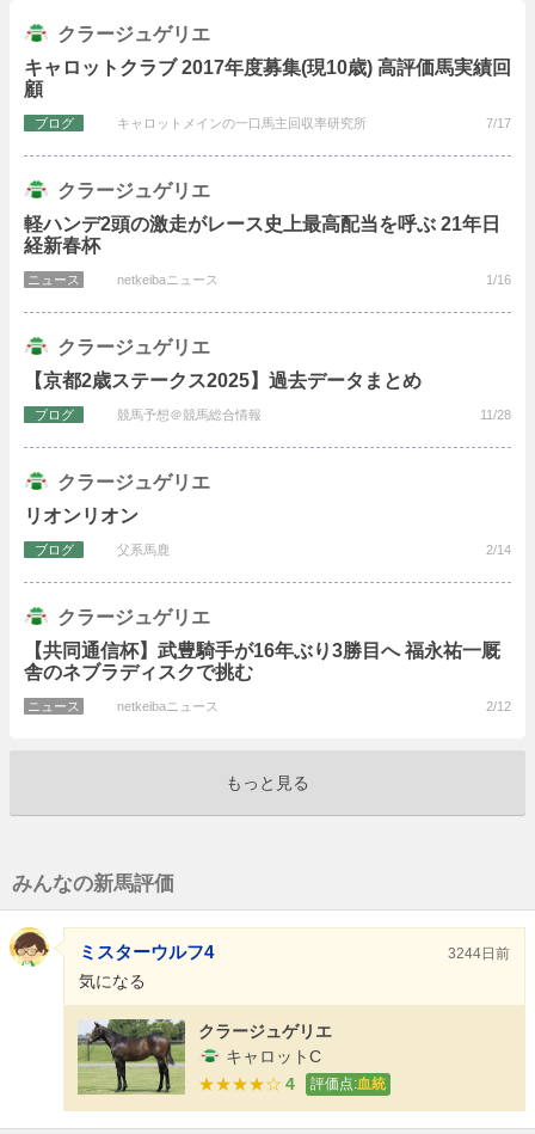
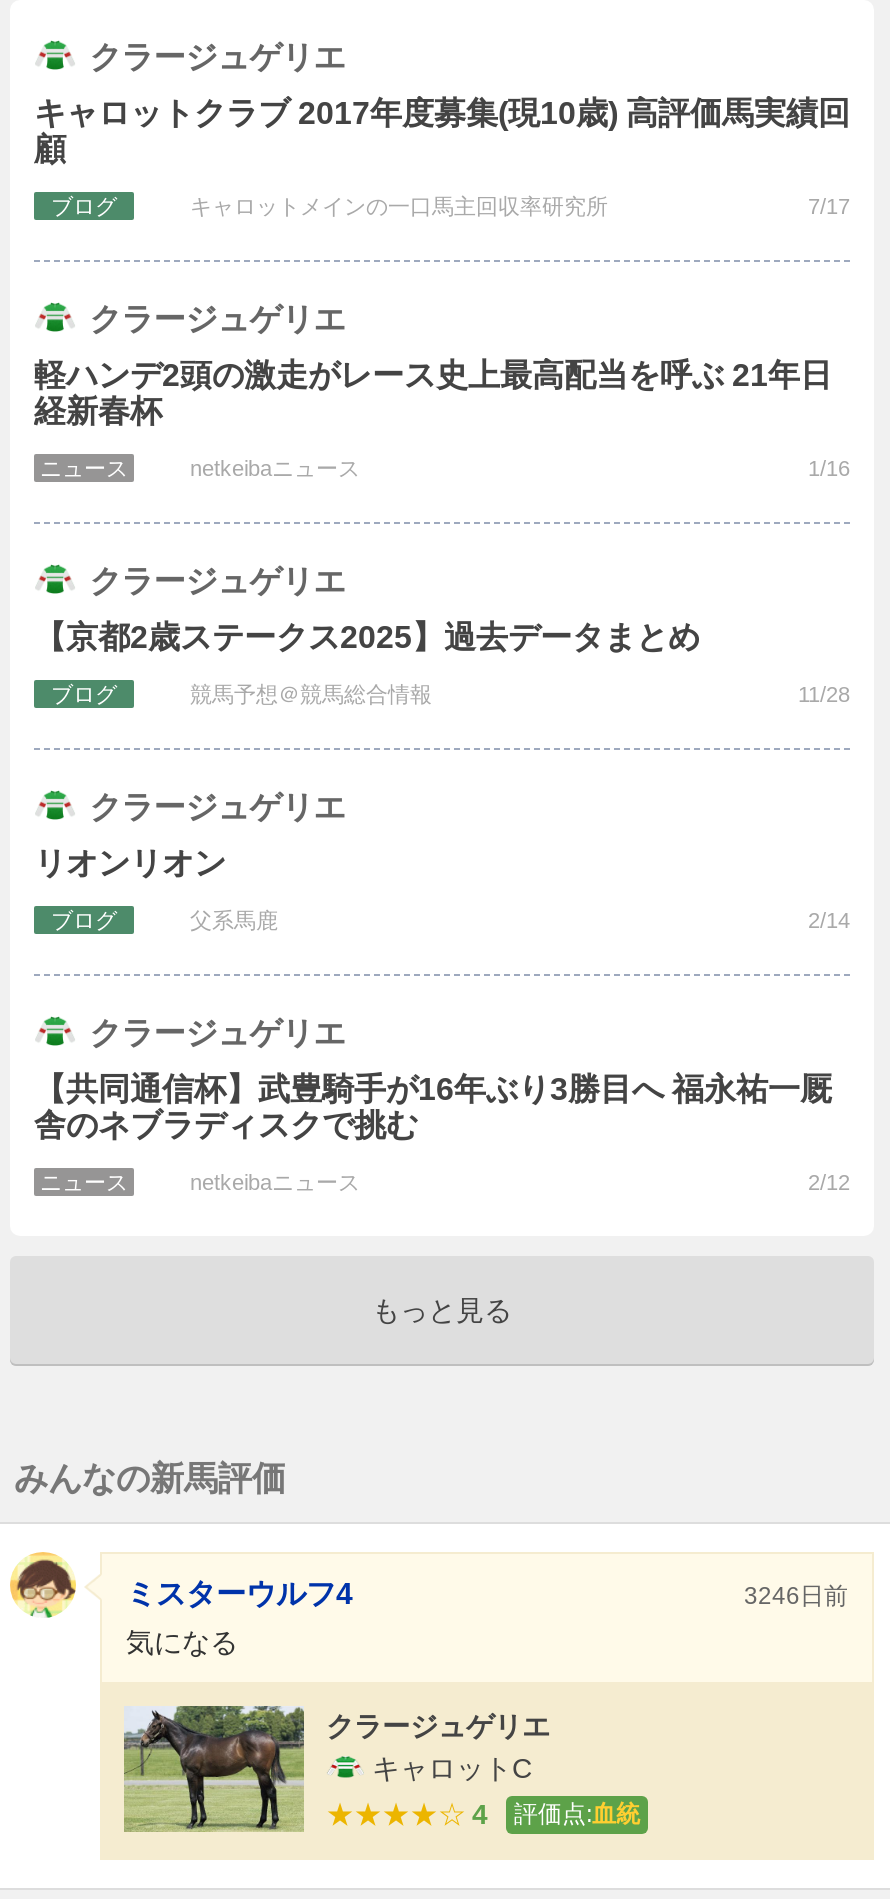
[448,945,510,962] 3244日前 -> [744,1582,848,1610] 3246日前

